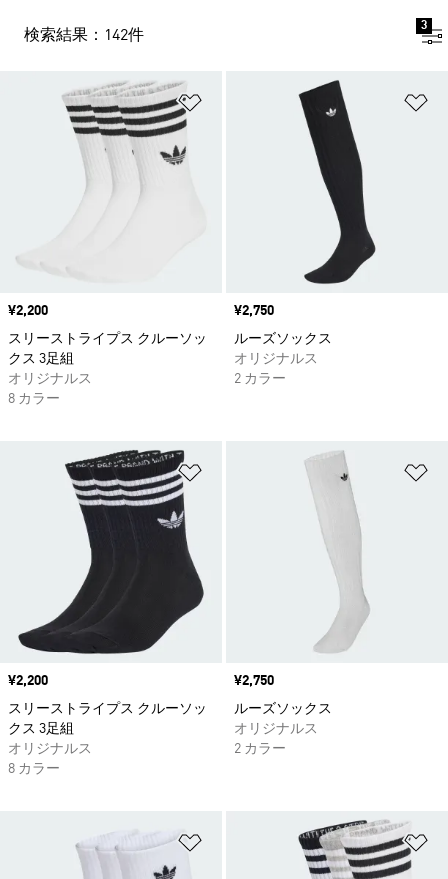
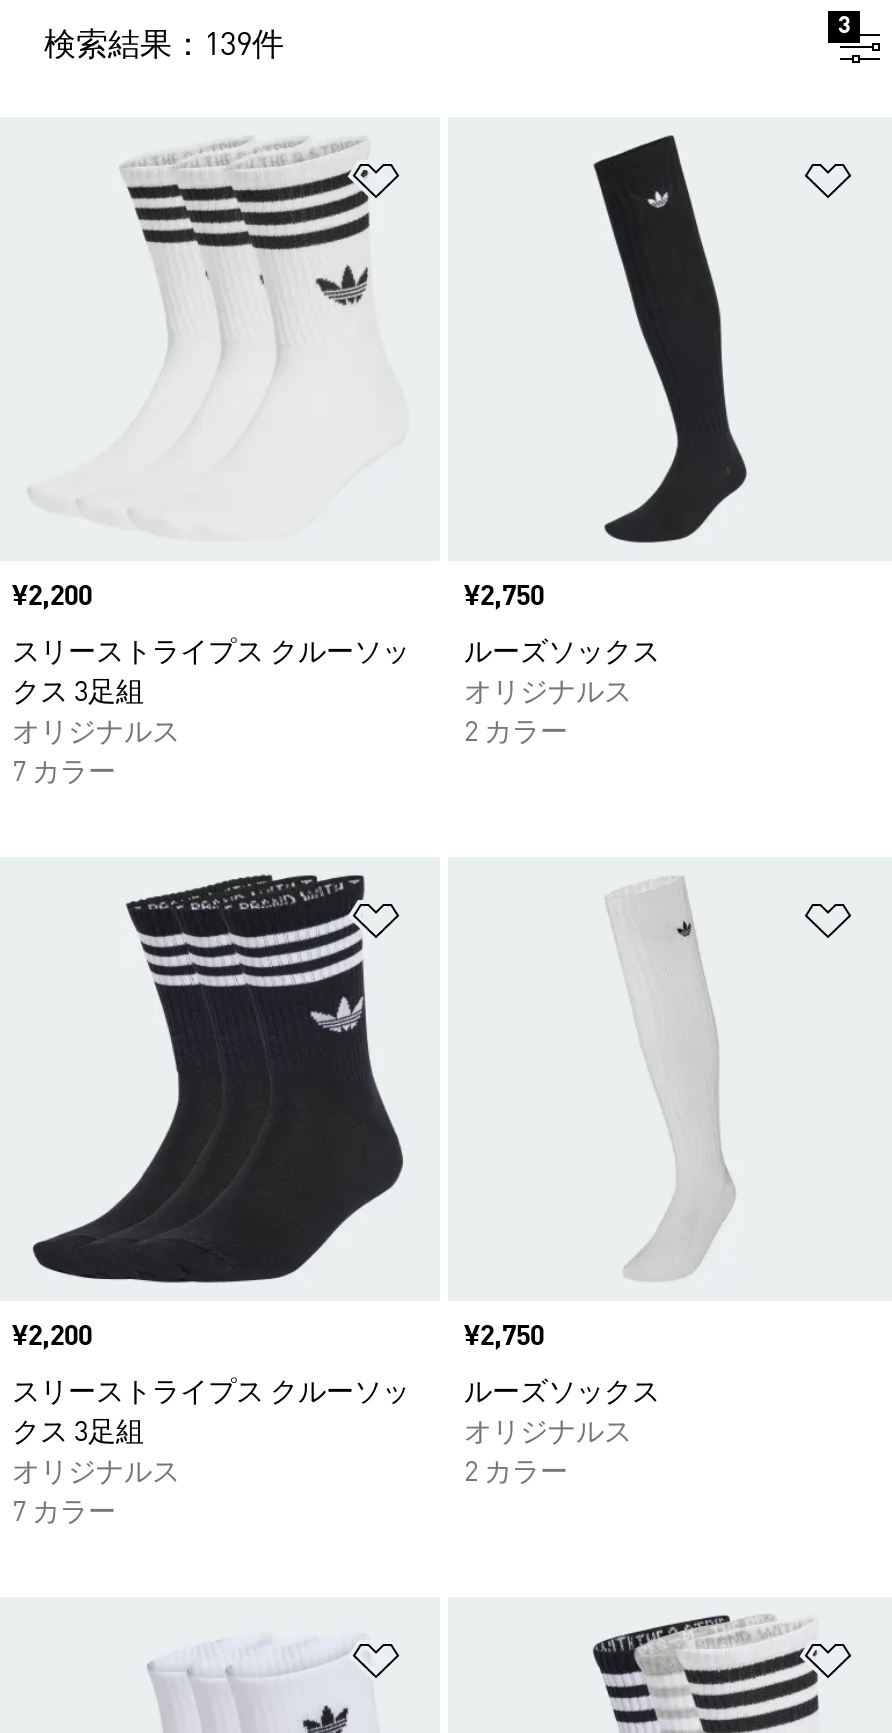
[24,28,144,44] 検索結果：142件 -> [44,31,284,63] 検索結果：139件
[8,392,60,406] 8 カラー -> [12,759,116,787] 7 カラー
[8,762,60,776] 8 カラー -> [12,1499,116,1527] 7 カラー

